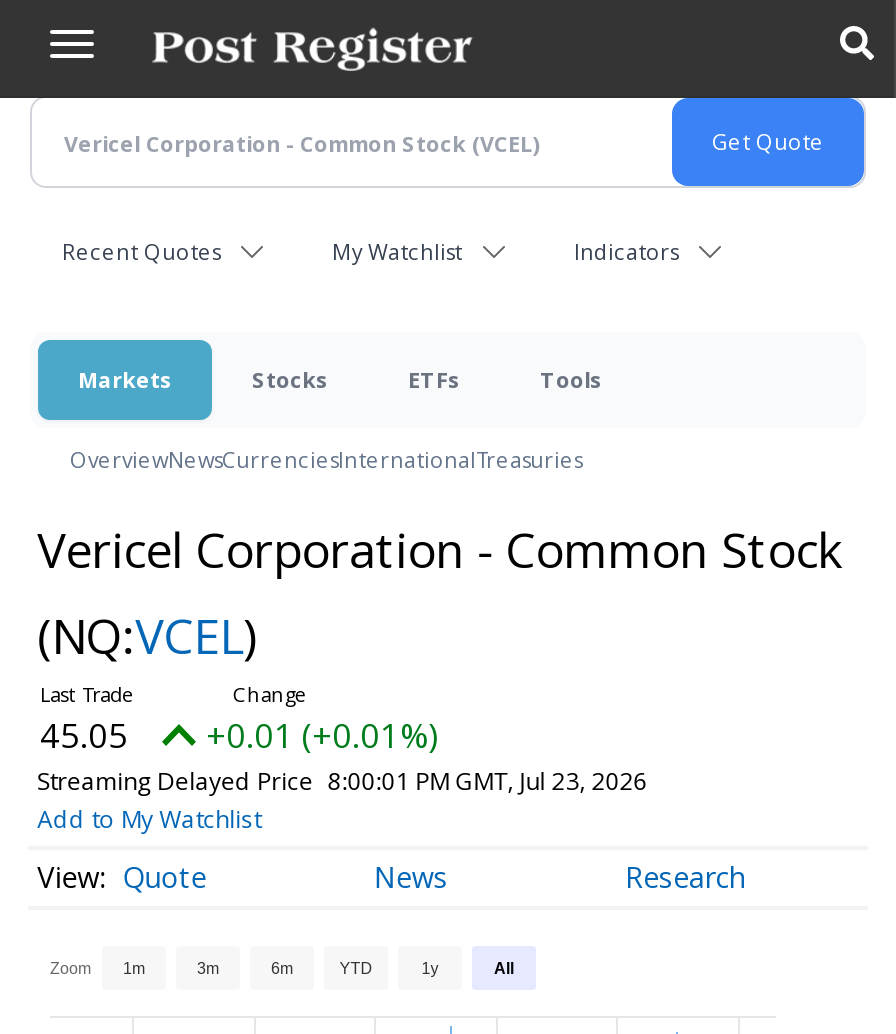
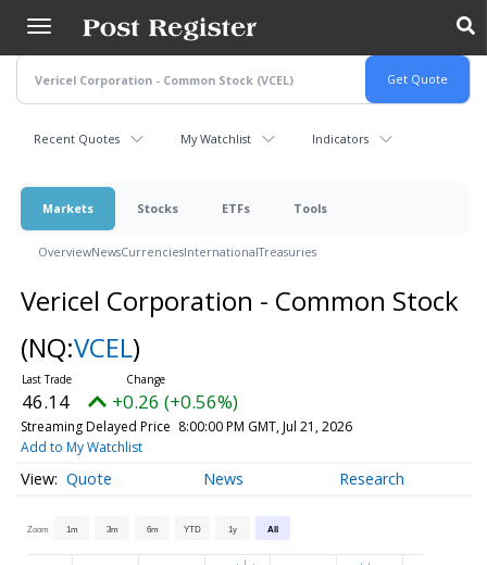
[40,712,128,758] 45.05 -> [22,389,70,414] 46.14
[206,712,438,758] +0.01 (+0.01%) -> [112,389,238,414] +0.26 (+0.56%)
[37,764,648,798] Streaming Delayed Price 8:00:01 PM GMT, Jul 23, 2026 -> [20,417,352,436] Streaming Delayed Price 8:00:00 PM GMT, Jul 21, 2026

